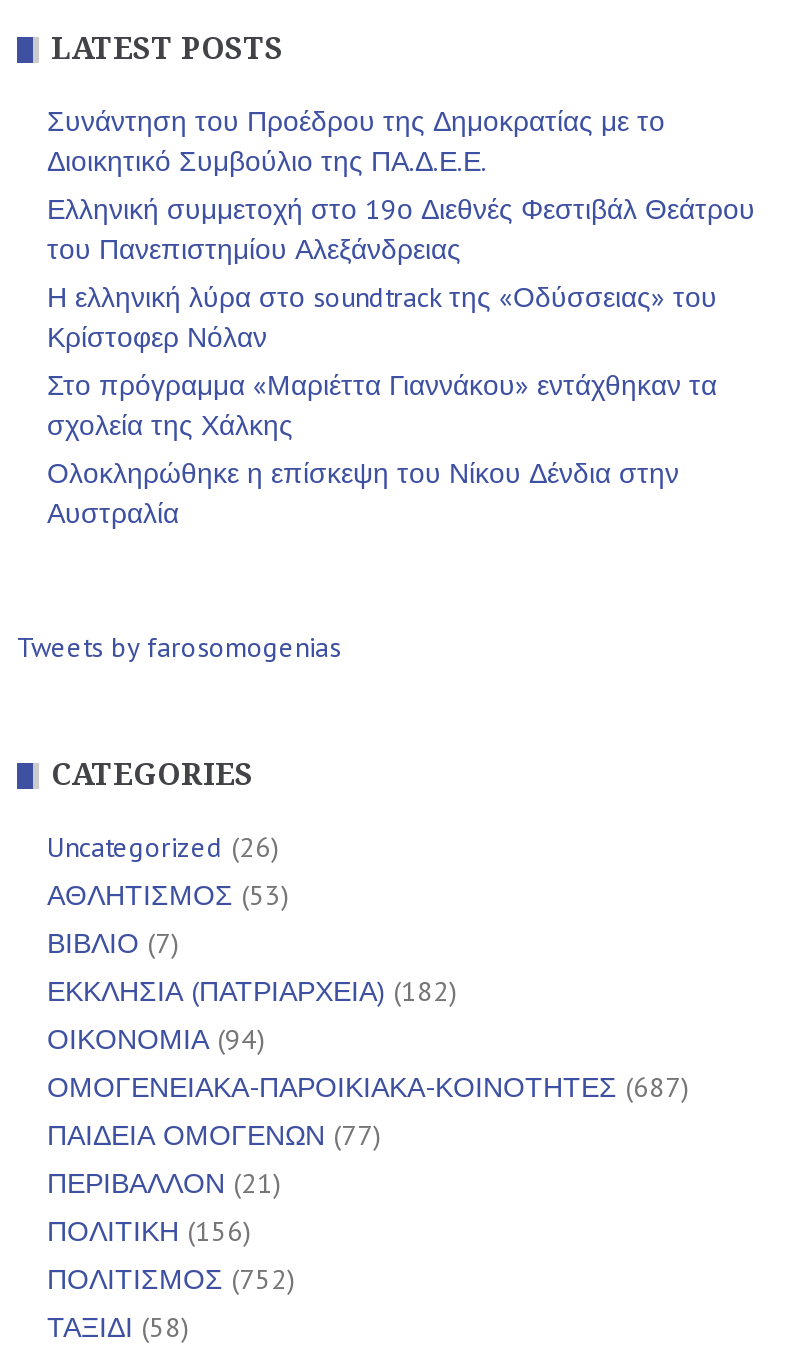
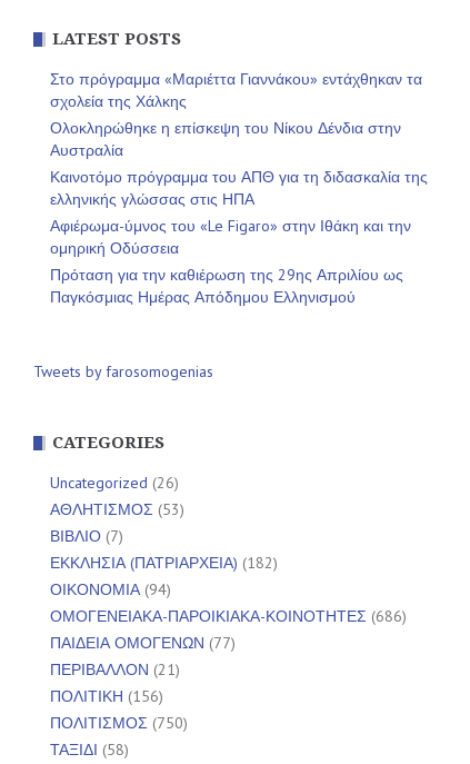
[47,102,755,354] Συνάντηση του Προέδρου της Δημοκρατίας με το | Διοικητικό Συμβούλιο της ΠΑ.Δ.Ε.Ε. | Ελληνική συμμετοχή στο 19ο Διεθνές Φεστιβάλ Θεάτρου | του Πανεπιστημίου Αλεξάνδρειας | Η ελληνική λύρα στο soundtrack της «Οδύσσειας» του | Κρίστοφερ Νόλαν -> none
moved [47,366,717,530] -> [50,69,422,160]: Στο πρόγραμμα «Μαριέττα Γιαννάκου» εντάχθηκαν τα | σχολεία της Χάλκης | Ολοκληρώθηκε η επίσκεψη του Νίκου Δένδια στην | Αυστραλία
none -> [50,166,428,306] Καινοτόμο πρόγραμμα του ΑΠΘ για τη διδασκαλία της | ελληνικής γλώσσας στις ΗΠΑ | Αφιέρωμα-ύμνος του «Le Figaro» στην Ιθάκη και την | ομηρική Οδύσσεια | Πρόταση για την καθιέρωση της 29ης Απριλίου ως | Παγκόσμιας Ημέρας Απόδημου Ελληνισμού
[47,1068,689,1104] ΟΜΟΓΕΝΕΙΑΚΑ-ΠΑΡΟΙΚΙΑΚΑ-ΚΟΙΝΟΤΗΤΕΣ (687) -> [50,606,407,626] ΟΜΟΓΕΝΕΙΑΚΑ-ΠΑΡΟΙΚΙΑΚΑ-ΚΟΙΝΟΤΗΤΕΣ (686)
[47,1260,295,1296] ΠΟΛΙΤΙΣΜΟΣ (752) -> [50,712,188,732] ΠΟΛΙΤΙΣΜΟΣ (750)

